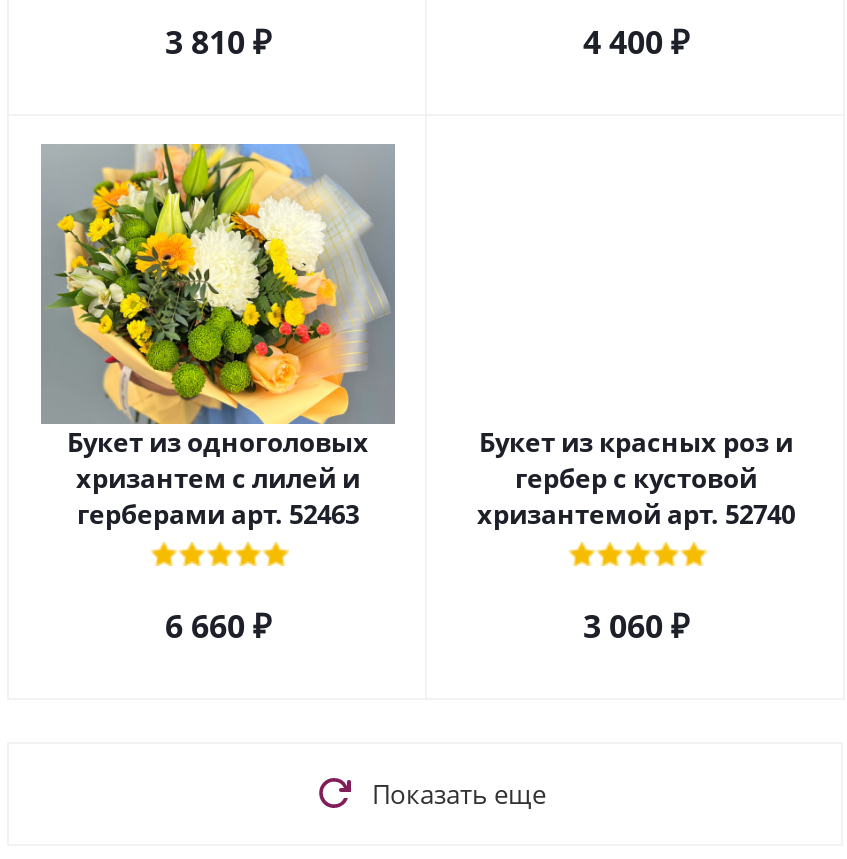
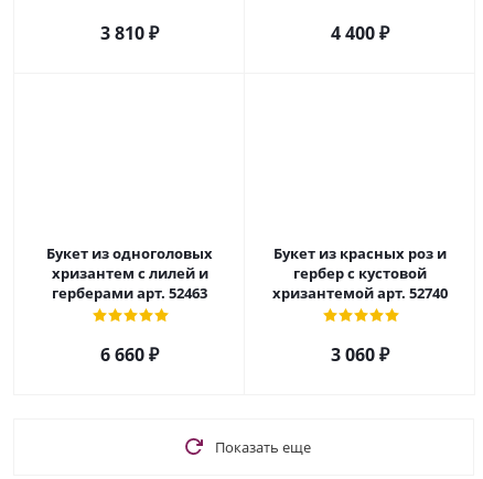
[39,142,397,426] [image] -> none

